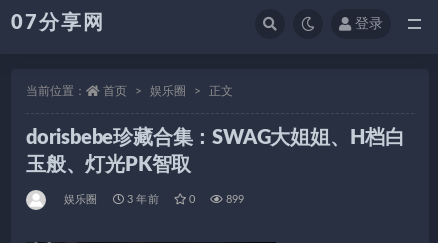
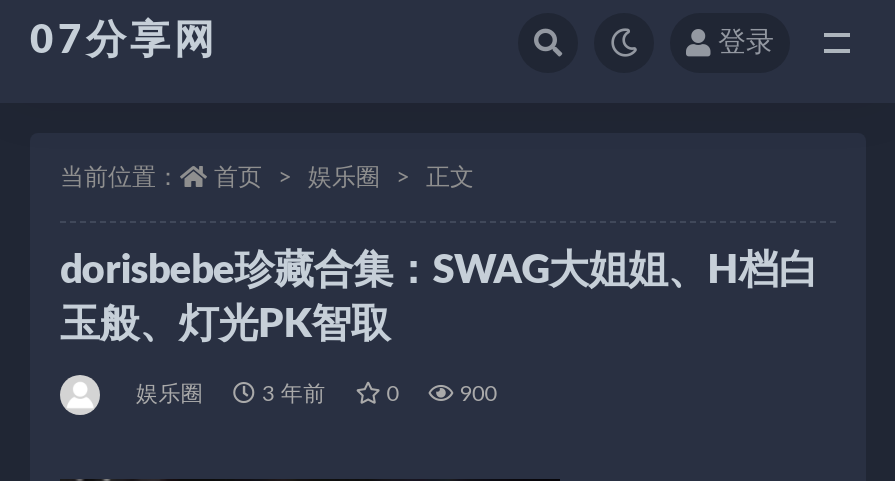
[223,194,244,205] 899 -> [453,383,497,405] 900

